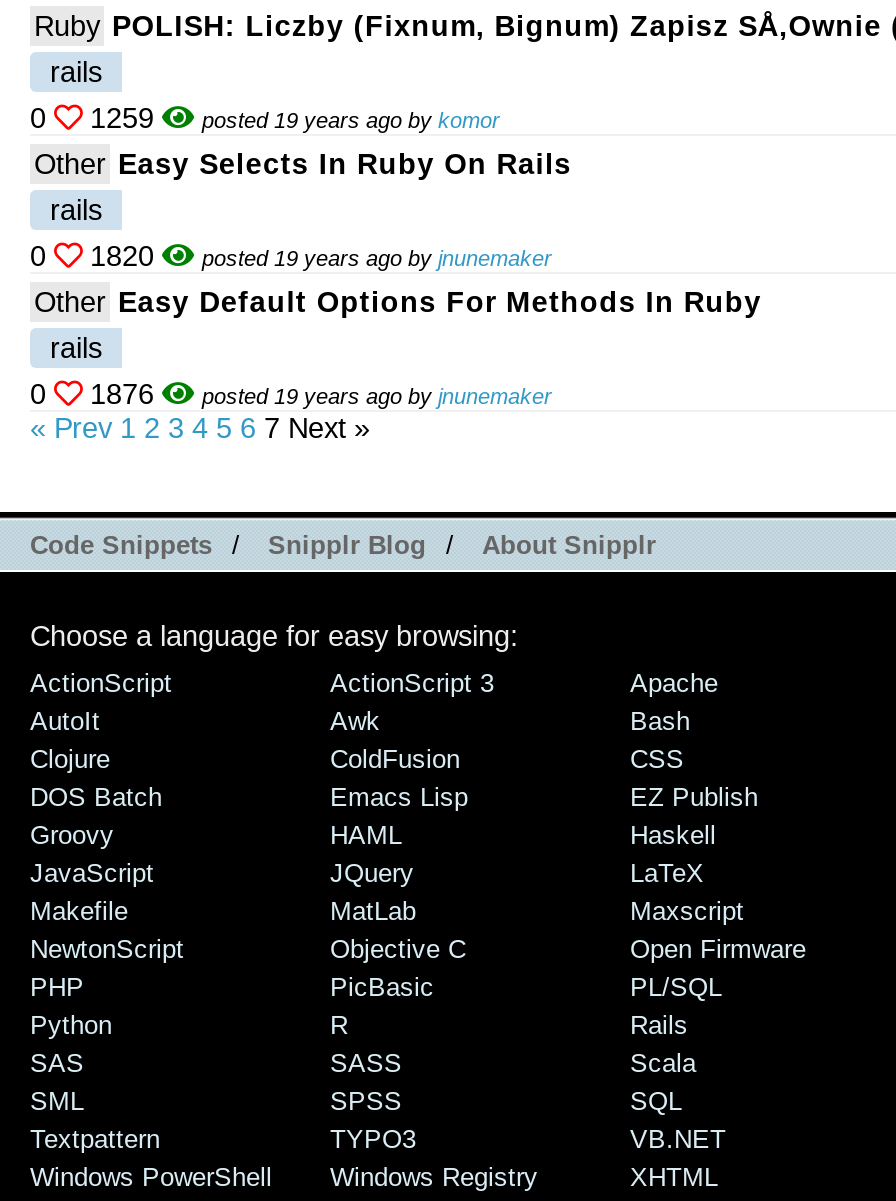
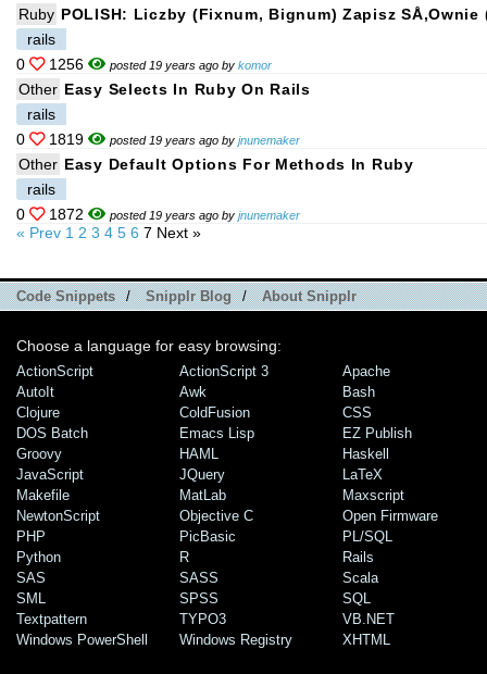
[30,102,500,134] 0 1259 posted 19 years ago by komor -> [16,55,272,73] 0 1256 posted 19 years ago by komor
[30,240,552,272] 0 1820 posted 19 years ago by jnunemaker -> [16,130,300,148] 0 1819 posted 19 years ago by jnunemaker
[30,378,552,410] 0 1876 posted 19 years ago by jnunemaker -> [16,205,300,223] 0 1872 posted 19 years ago by jnunemaker

